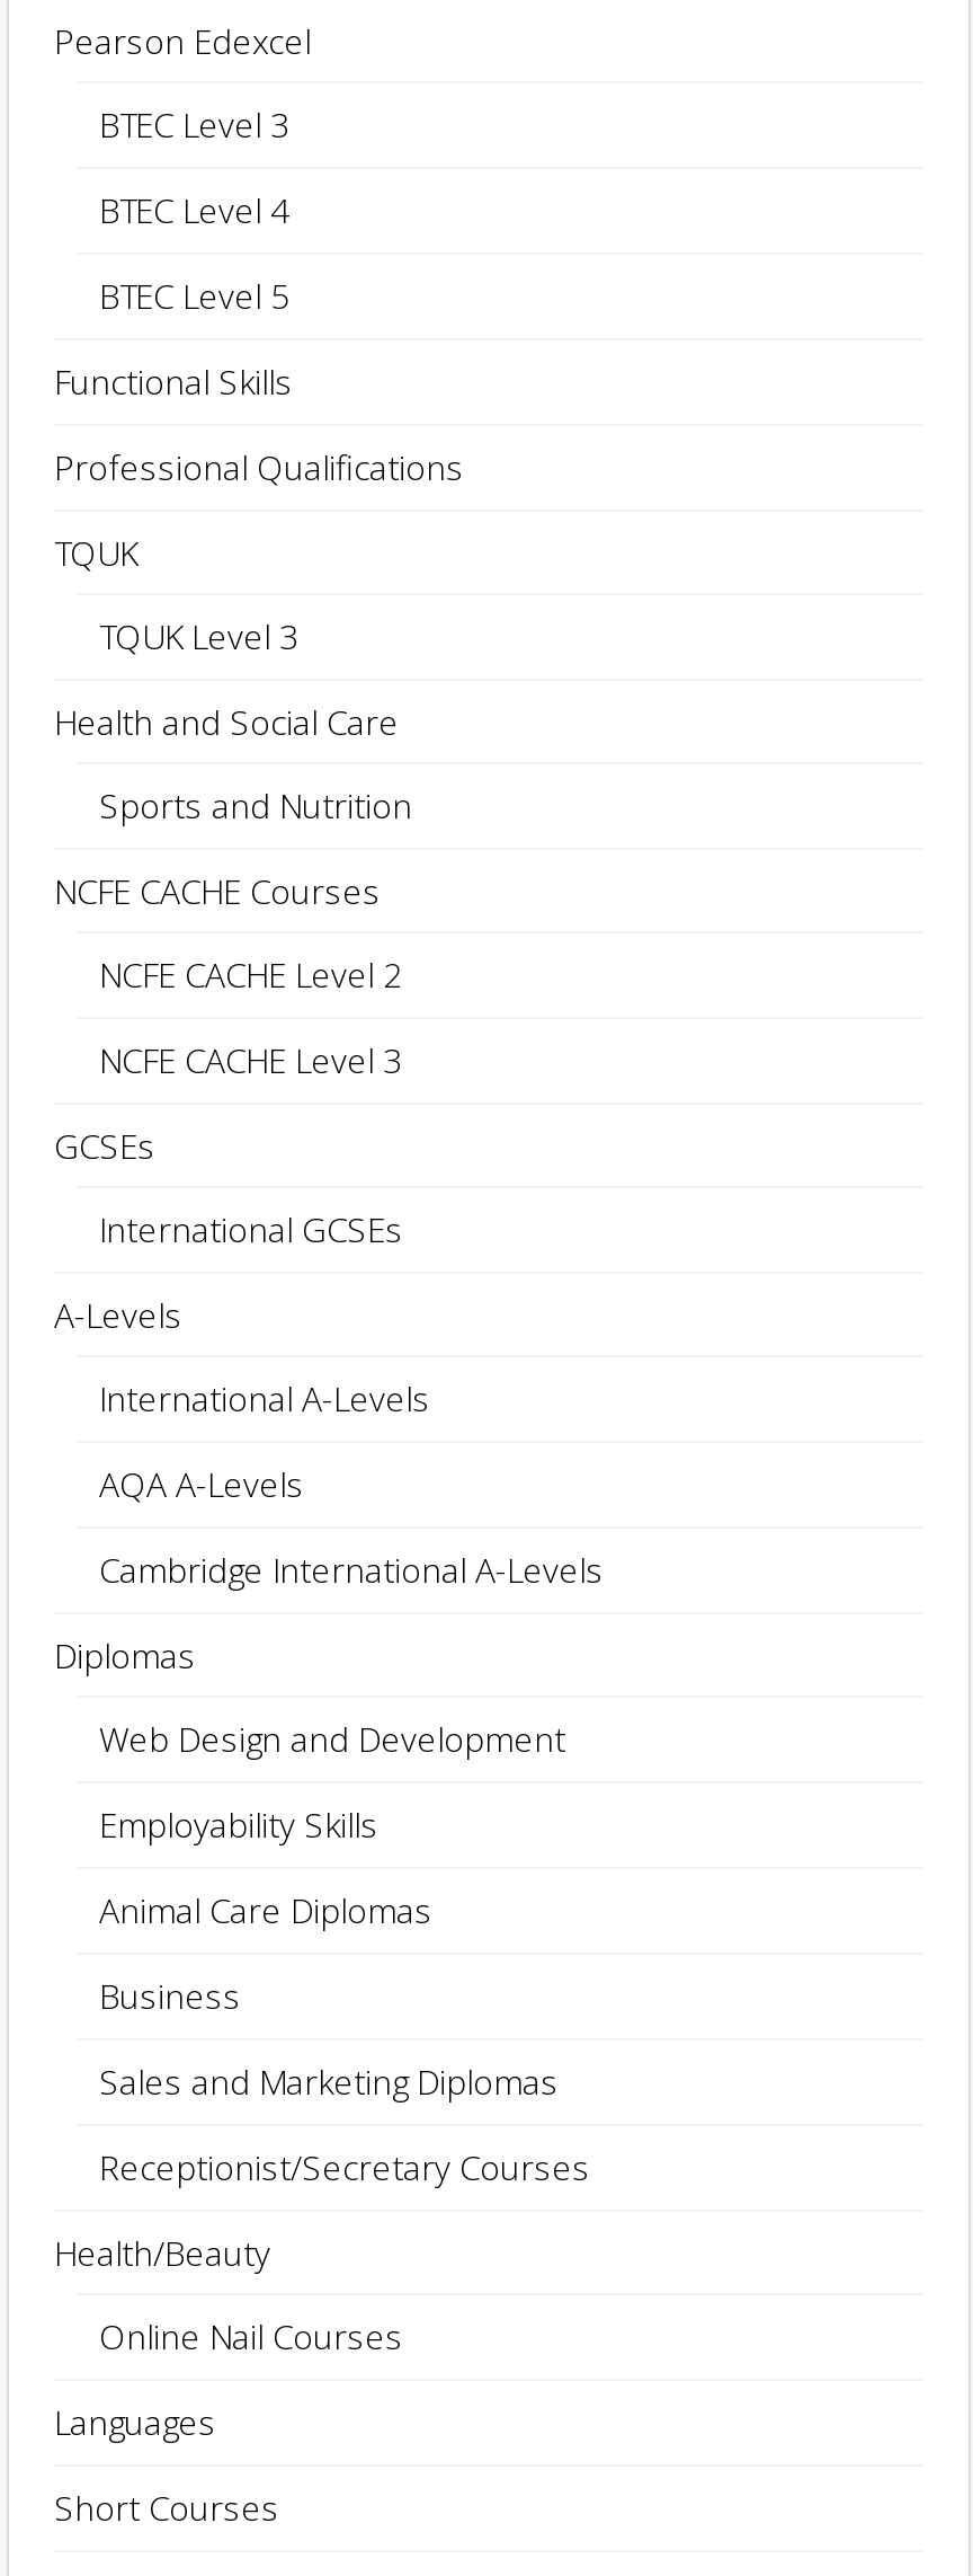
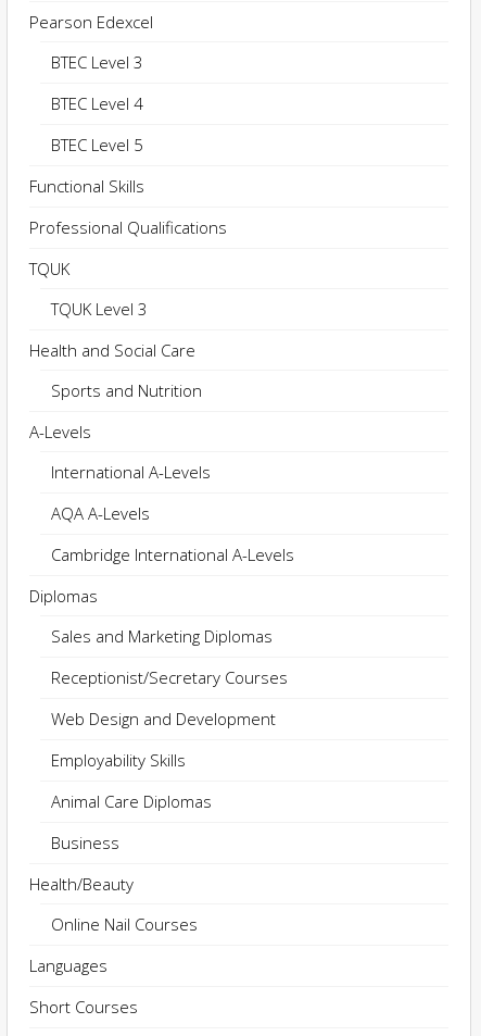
[54,867,403,1250] NCFE CACHE Courses | NCFE CACHE Level 2 | NCFE CACHE Level 3 | GCSEs | International GCSEs -> none
moved [99,2057,590,2188] -> [51,625,288,688]: Sales and Marketing Diplomas | Receptionist/Secretary Courses

